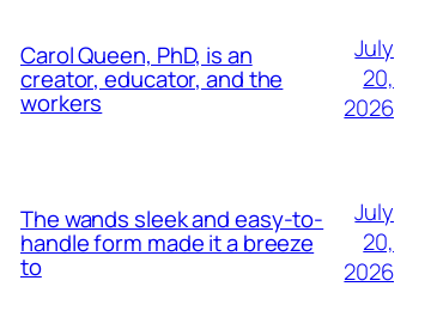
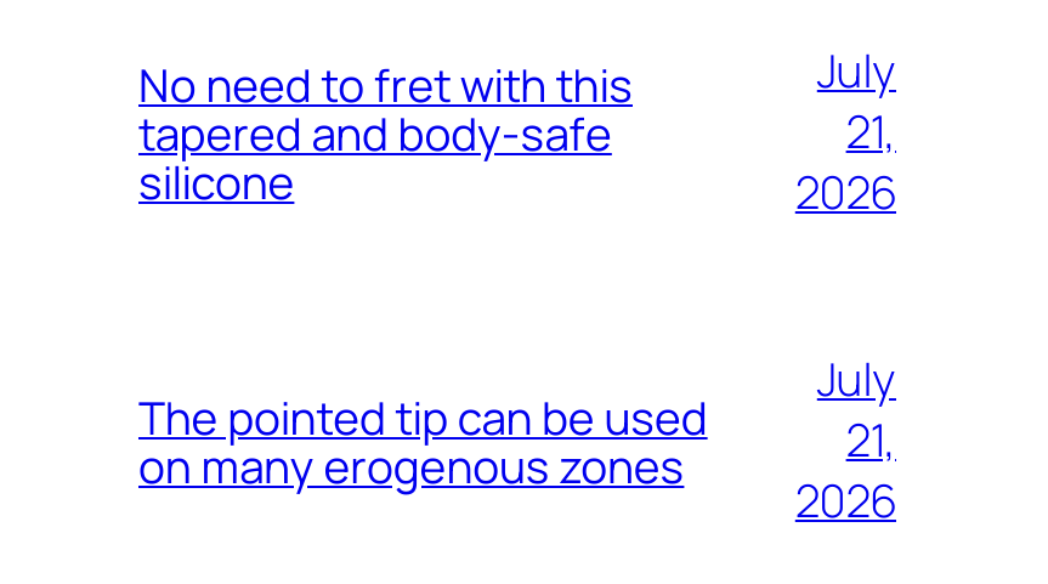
[20,39,283,118] Carol Queen, PhD, is an | creator, educator, and the | workers -> [138,52,633,212] No need to fret with this | tapered and body-safe | silicone
[363,62,394,93] 20, -> [846,100,896,163] 21,
[20,203,323,282] The wands sleek and easy-to- | handle form made it a breeze | to -> [138,385,707,497] The pointed tip can be used | on many erogenous zones
[363,226,394,257] 20, -> [846,408,896,471] 21,

